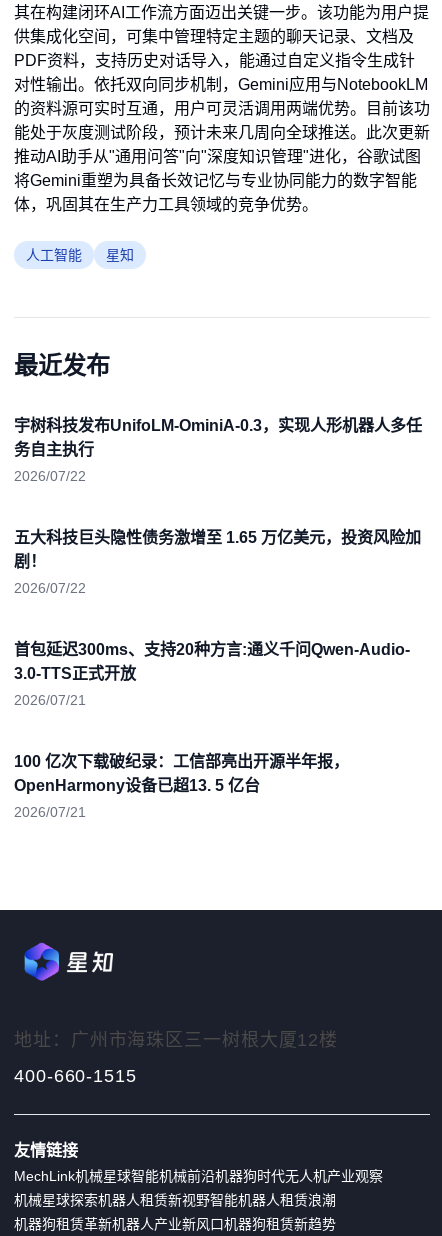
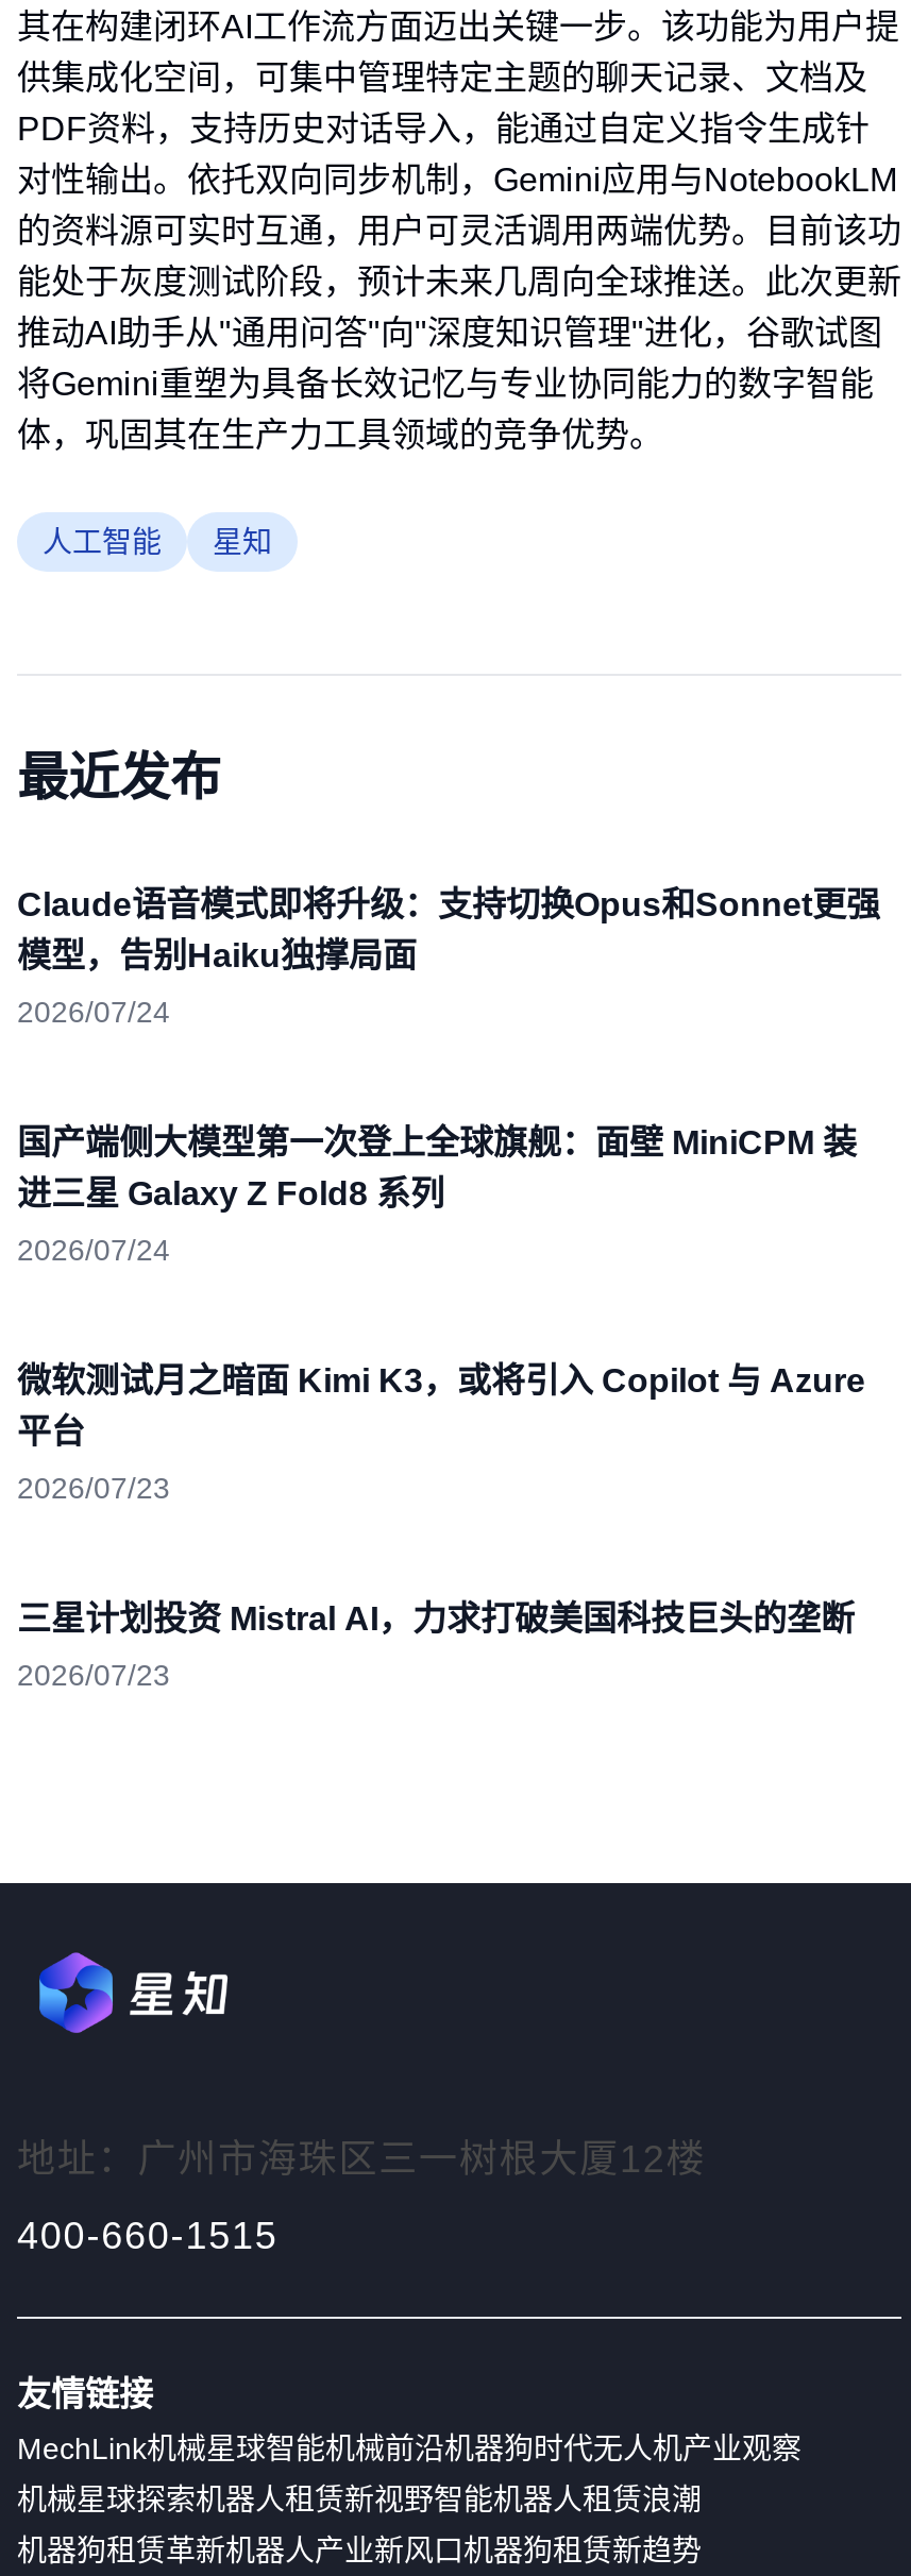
[14,417,422,458] 宇树科技发布UnifoLM-OminiA-0.3，实现人形机器人多任 | 务自主执行 -> [17,886,880,973] Claude语音模式即将升级：支持切换Opus和Sonnet更强 | 模型，告别Haiku独撑局面
[14,468,86,484] 2026/07/22 -> [17,995,170,1029] 2026/07/24
[14,529,421,570] 五大科技巨头隐性债务激增至 1.65 万亿美元，投资风险加 | 剧！ -> [17,1124,857,1211] 国产端侧大模型第一次登上全球旗舰：面壁 MiniCPM 装 | 进三星 Galaxy Z Fold8 系列
[14,580,86,596] 2026/07/22 -> [17,1233,170,1267] 2026/07/24
[14,641,410,682] 首包延迟300ms、支持20种方言:通义千问Qwen-Audio- | 3.0-TTS正式开放 -> [17,1362,865,1450] 微软测试月之暗面 Kimi K3，或将引入 Copilot 与 Azure | 平台
[14,692,86,708] 2026/07/21 -> [17,1471,170,1505] 2026/07/23
[14,753,349,794] 100 亿次下载破纪录：工信部亮出开源半年报， | OpenHarmony设备已超13. 5 亿台 -> [17,1600,855,1637] 三星计划投资 Mistral AI，力求打破美国科技巨头的垄断
[14,804,86,820] 2026/07/21 -> [17,1658,170,1692] 2026/07/23

